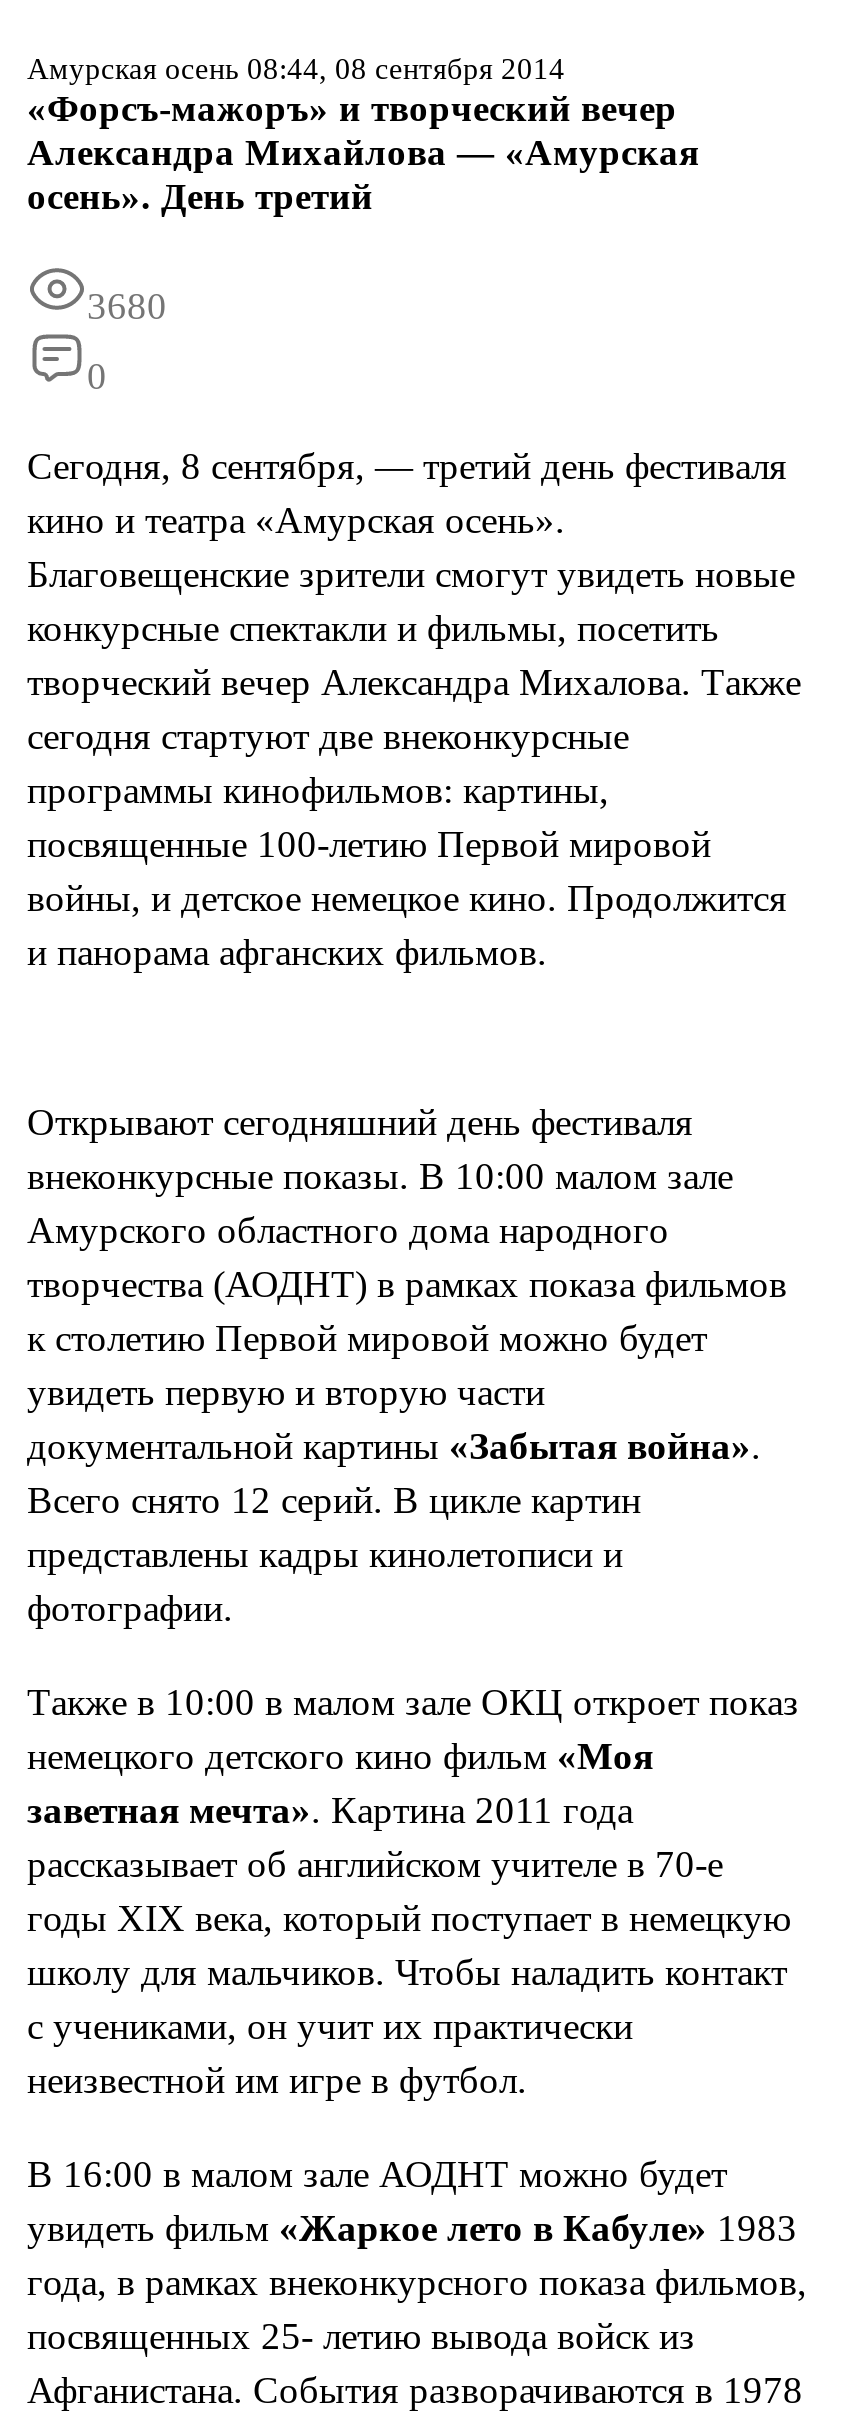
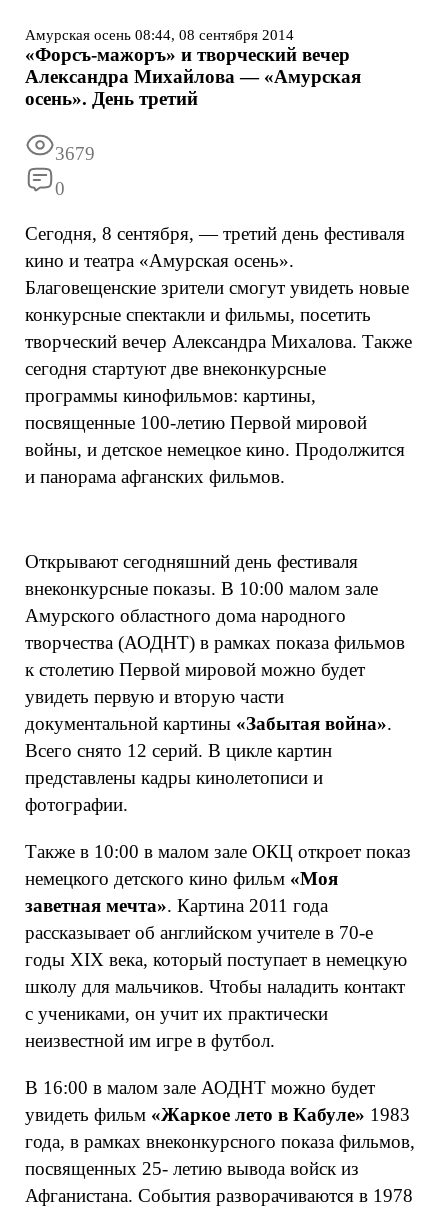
[87,286,167,328] 3680 -> [55,143,95,164] 3679

